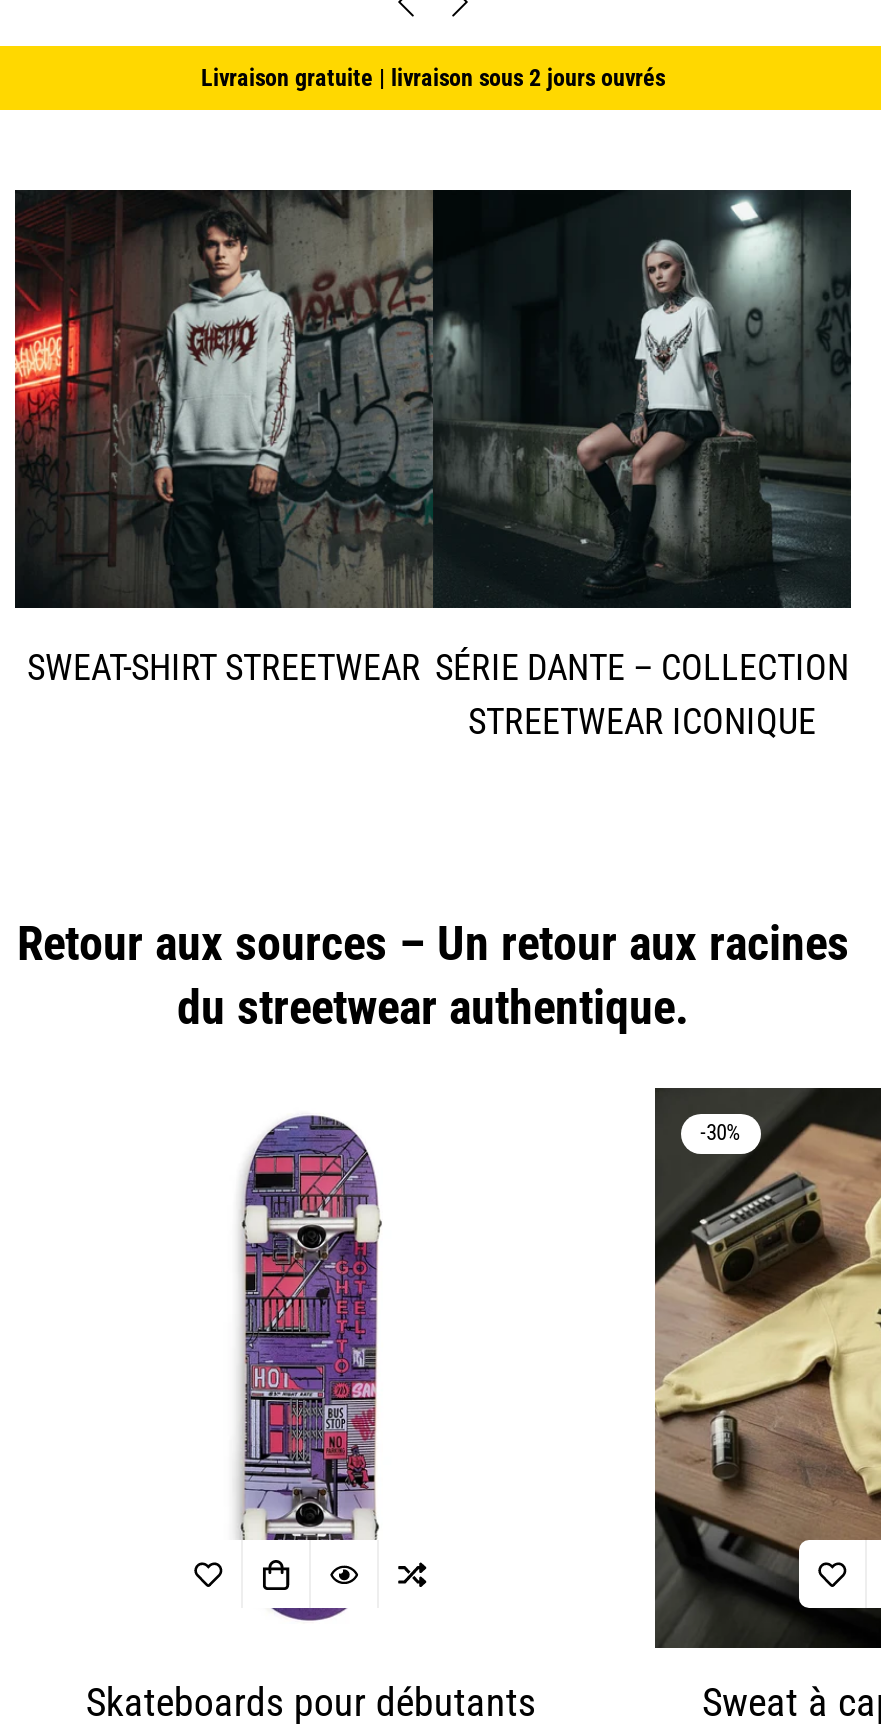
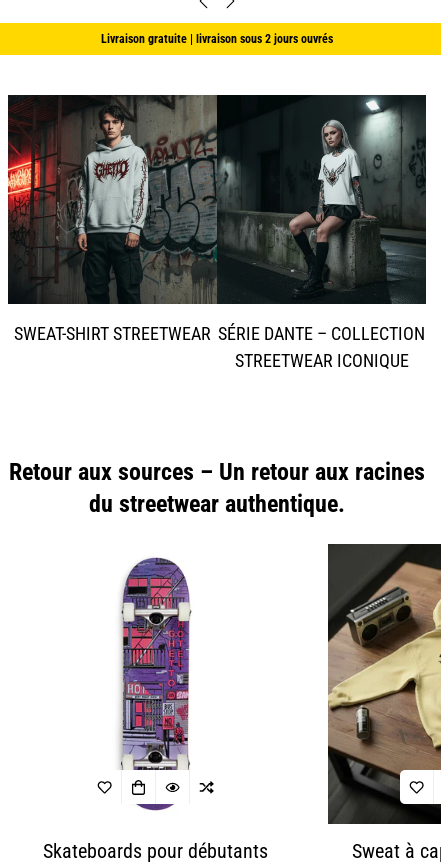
[700,1121,740,1147] -30% -> none

